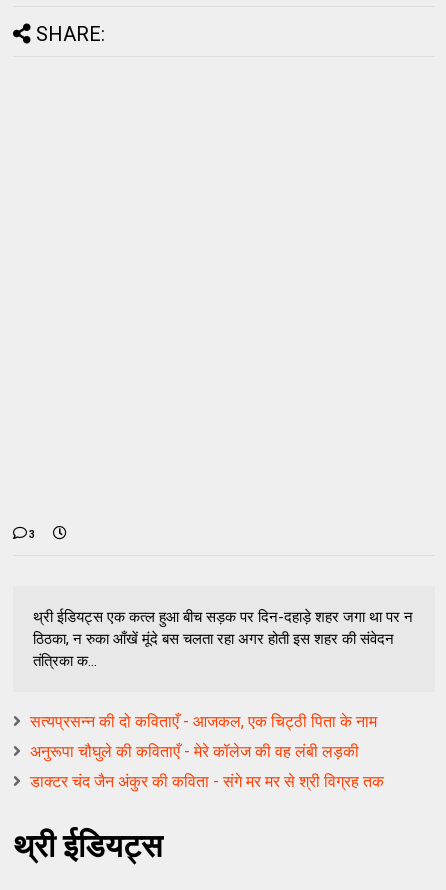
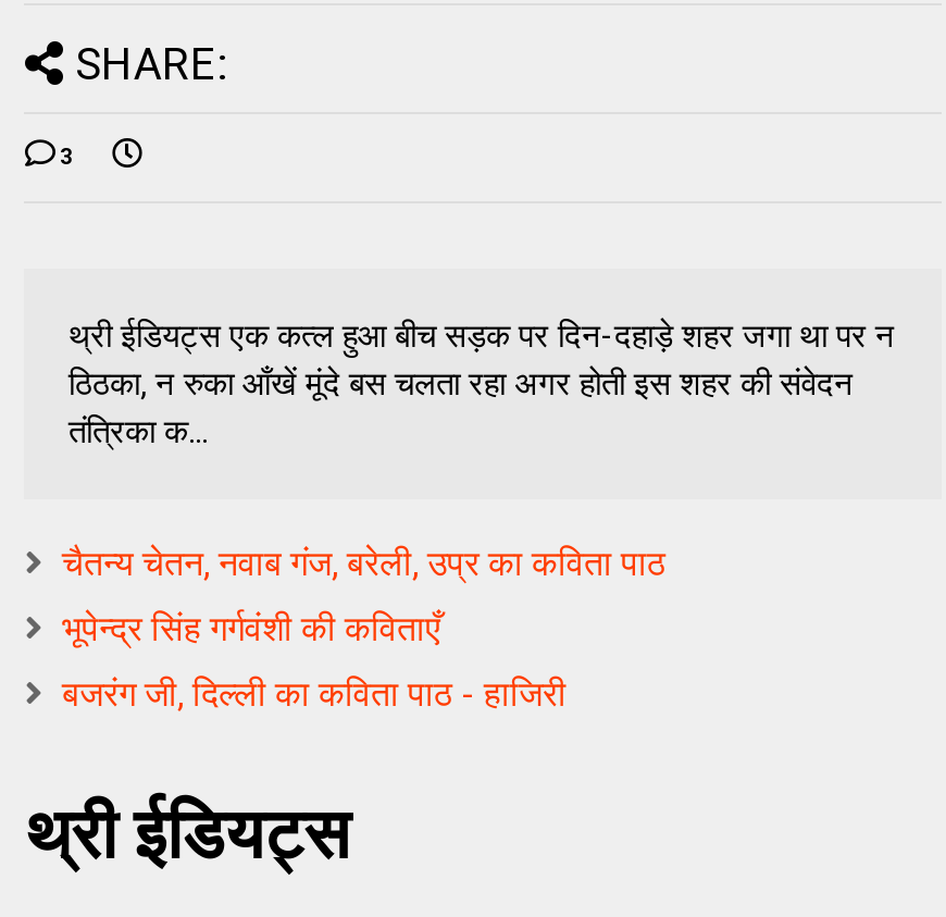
[30,712,377,731] सत्यप्रसन्न की दो कविताएँ - आजकल, एक चिट्ठी पिता के नाम -> [62,543,666,584] चैतन्य चेतन, नवाब गंज, बरेली, उप्र का कविता पाठ
[30,742,359,761] अनुरूपा चौघुले की कविताएँ - मेरे कॉलेज की वह लंबी लड़की -> [62,608,440,649] भूपेन्द्र सिंह गर्गवंशी की कविताएँ
[30,772,384,791] डाक्टर चंद जैन अंकुर की कविता - संगे मर मर से श्री विग्रह तक -> [62,673,566,714] बजरंग जी, दिल्ली का कविता पाठ - हाजिरी

